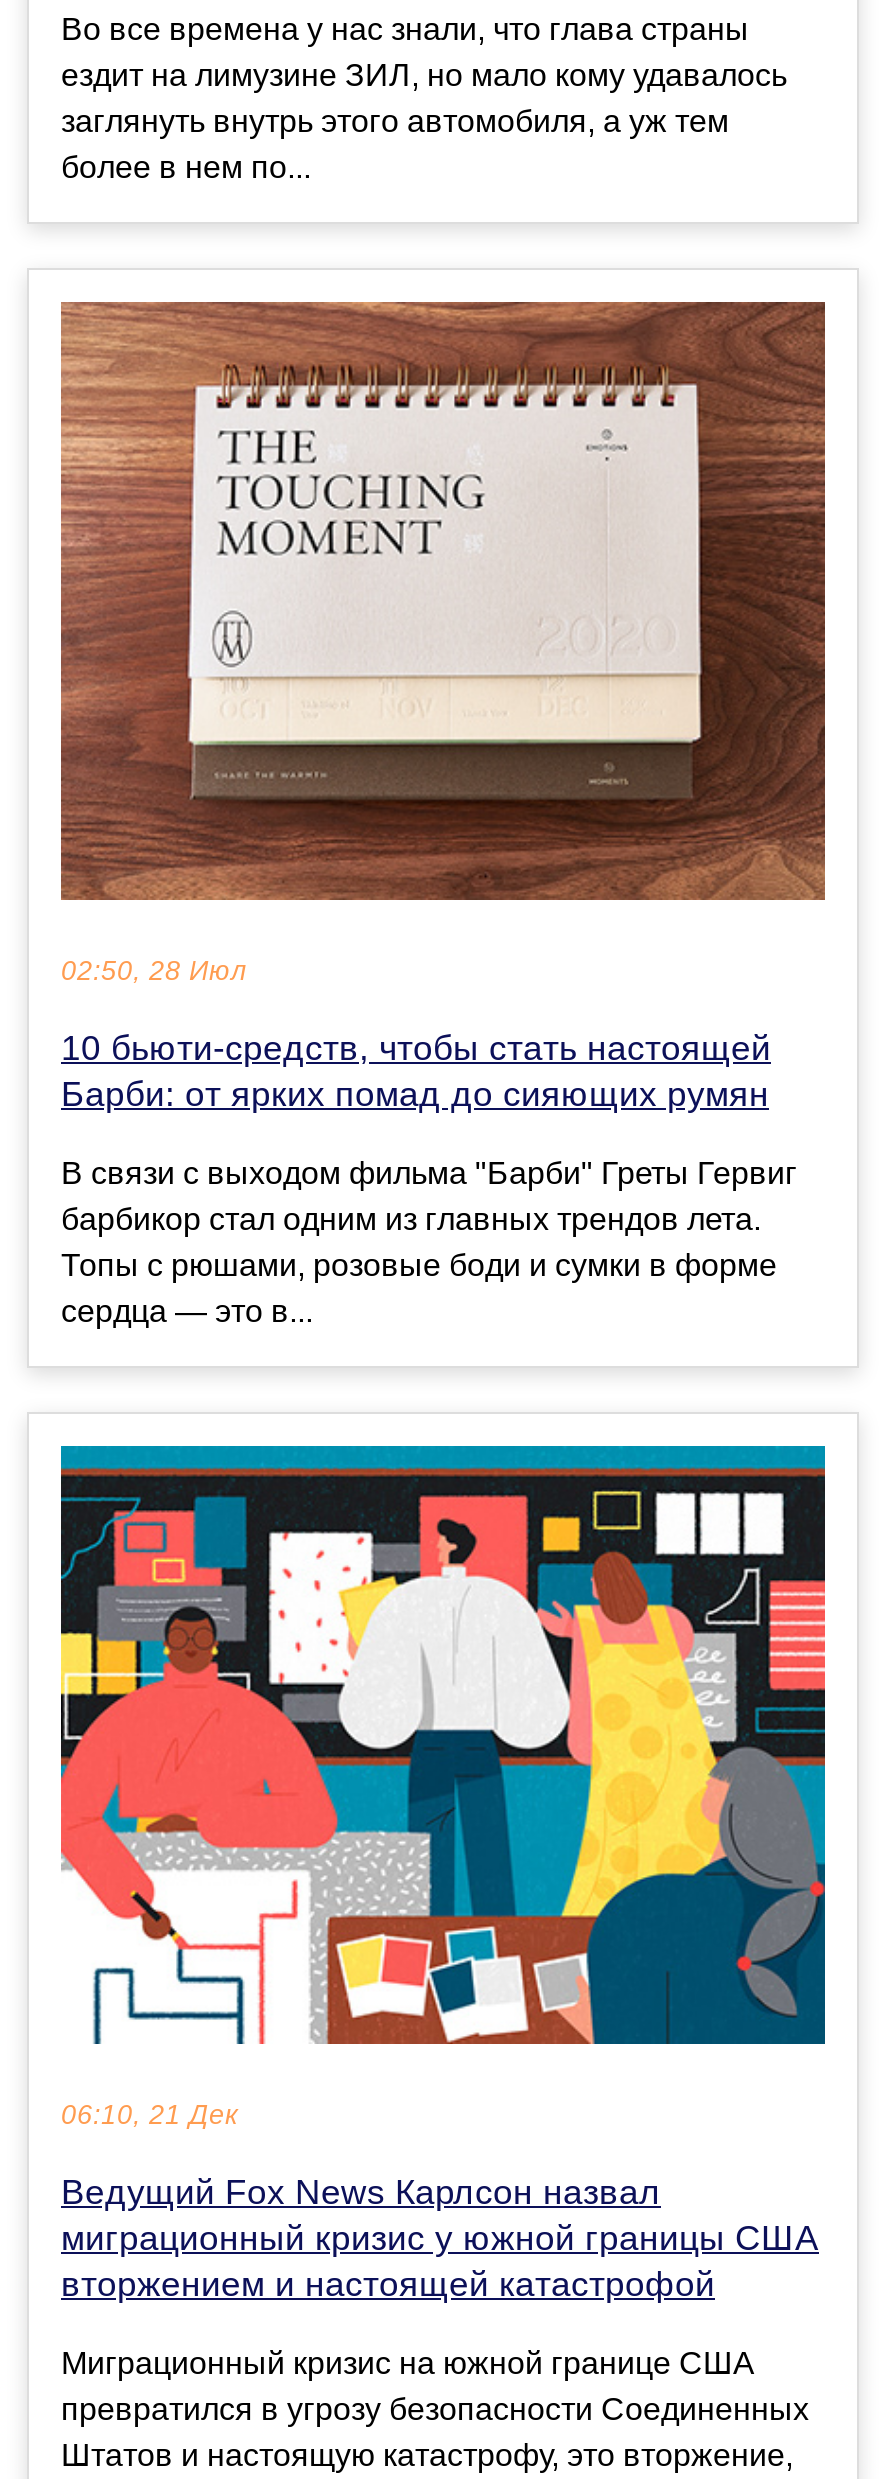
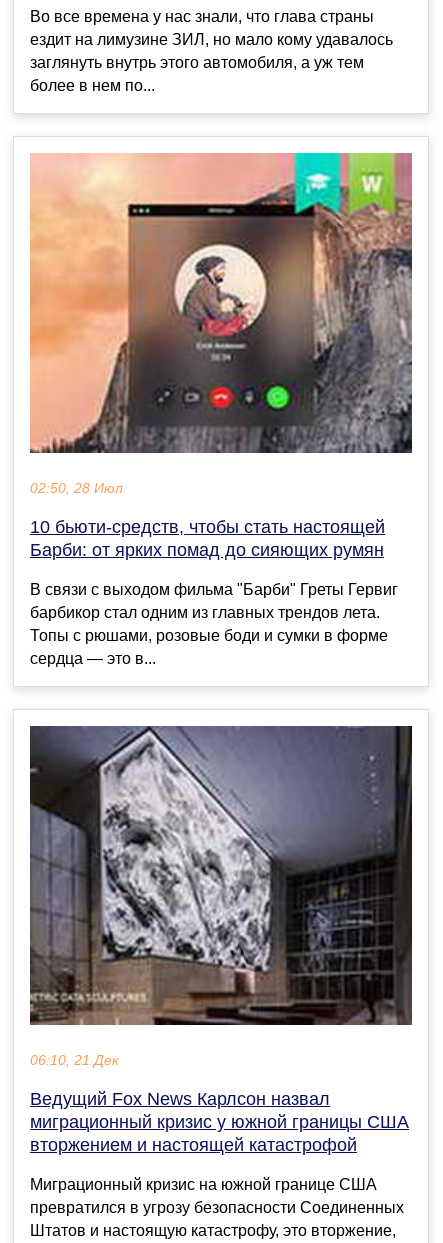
[59,299,827,901] [image] -> [29,152,413,454] [image]
[59,1443,827,2047] [image] -> [29,725,413,1026] [image]

